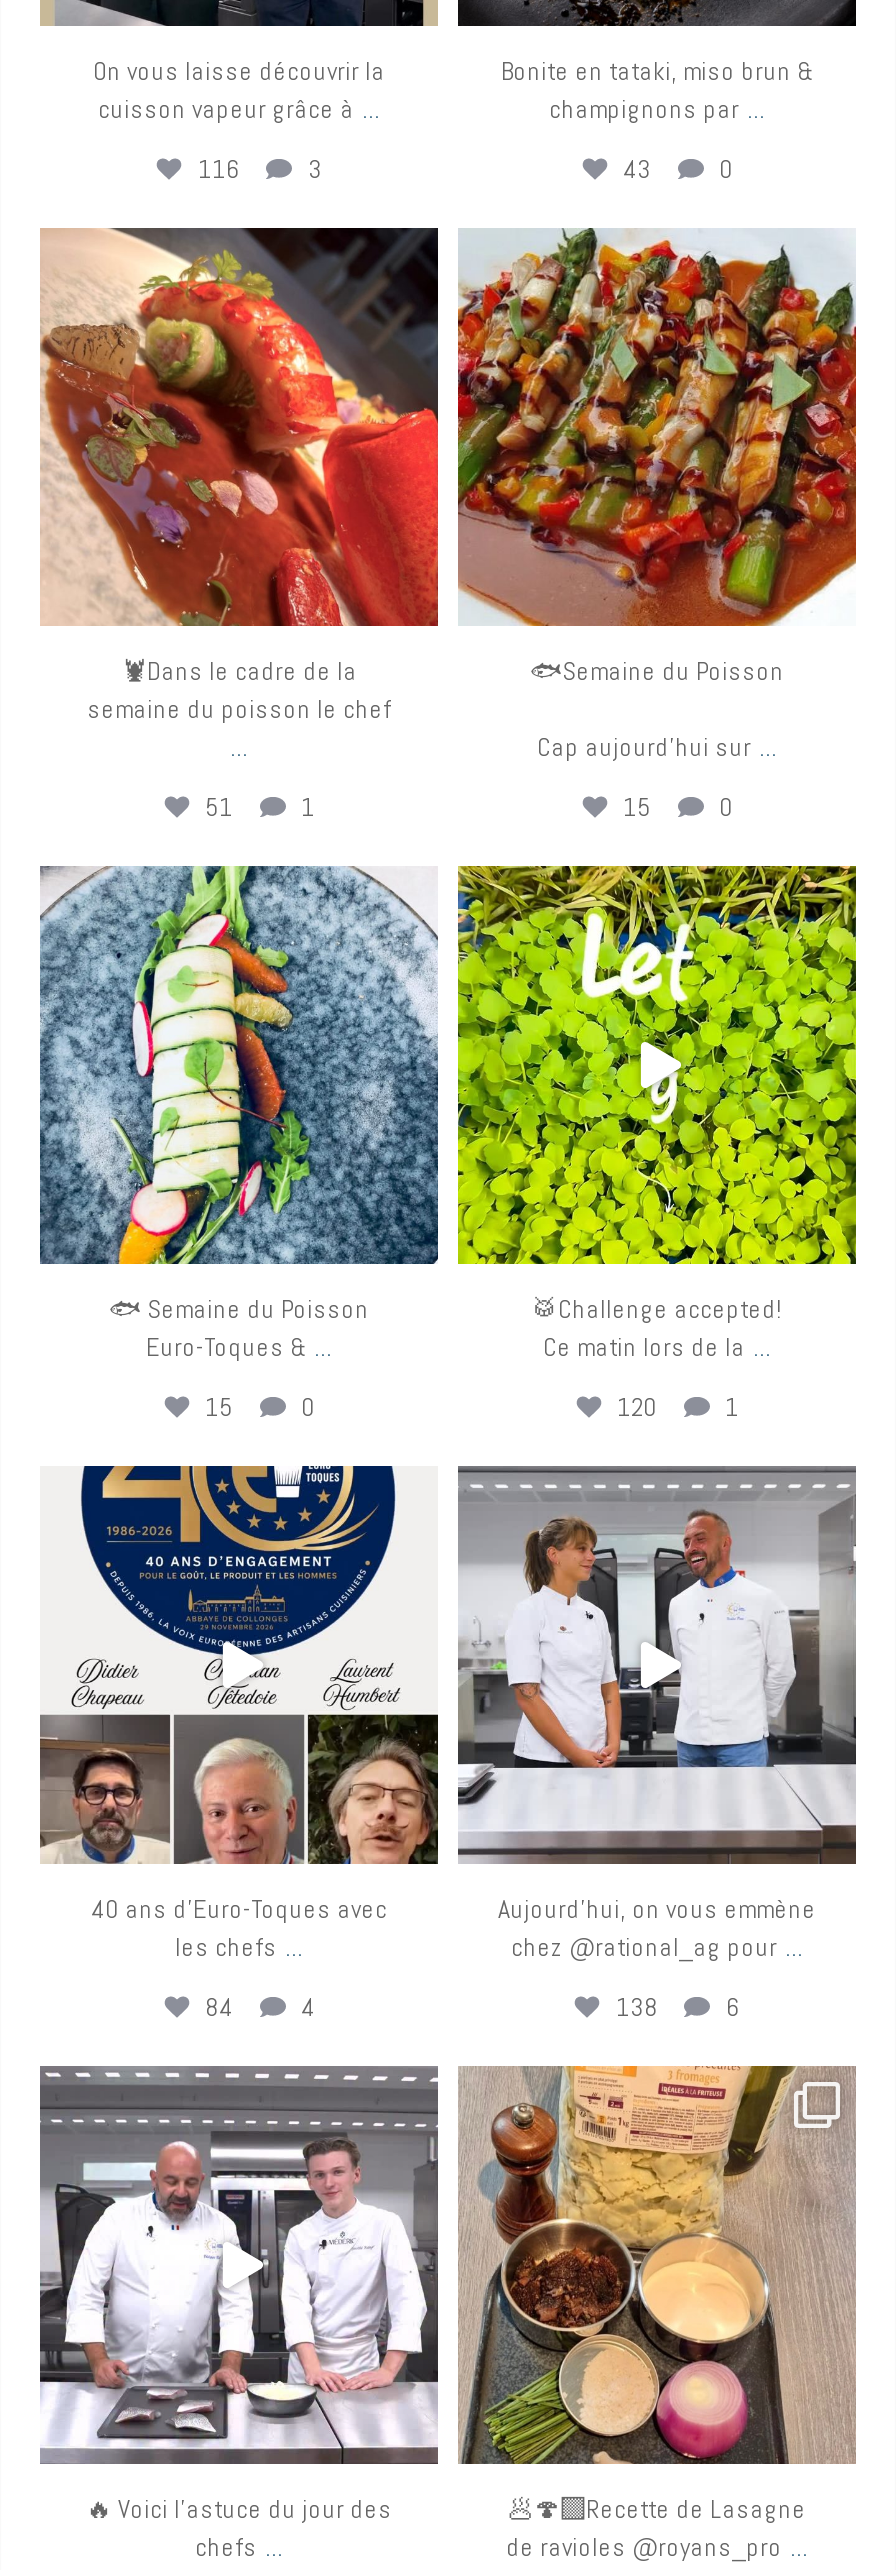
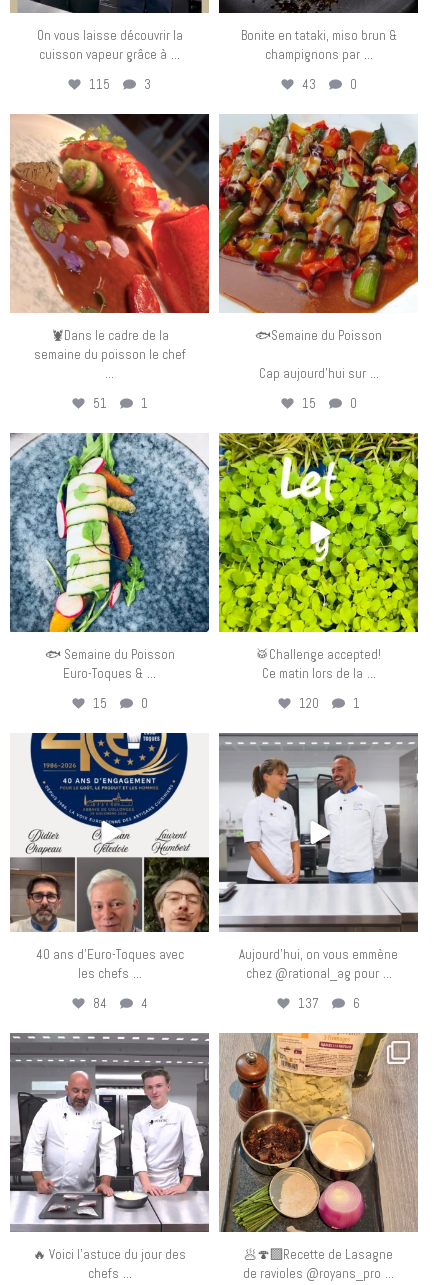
[198,152,322,186] 116 3 -> [89,76,151,93] 115 3
[616,1990,740,2024] 138 6 -> [298,995,360,1012] 137 6

